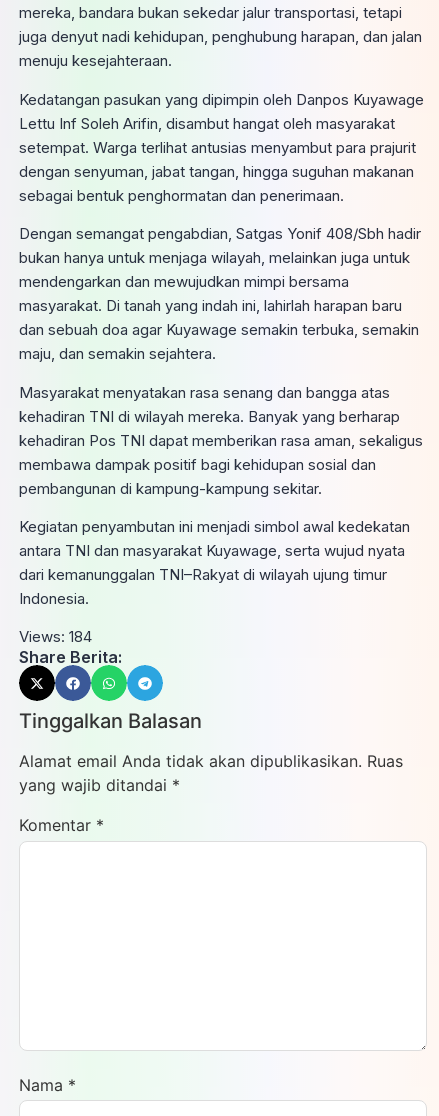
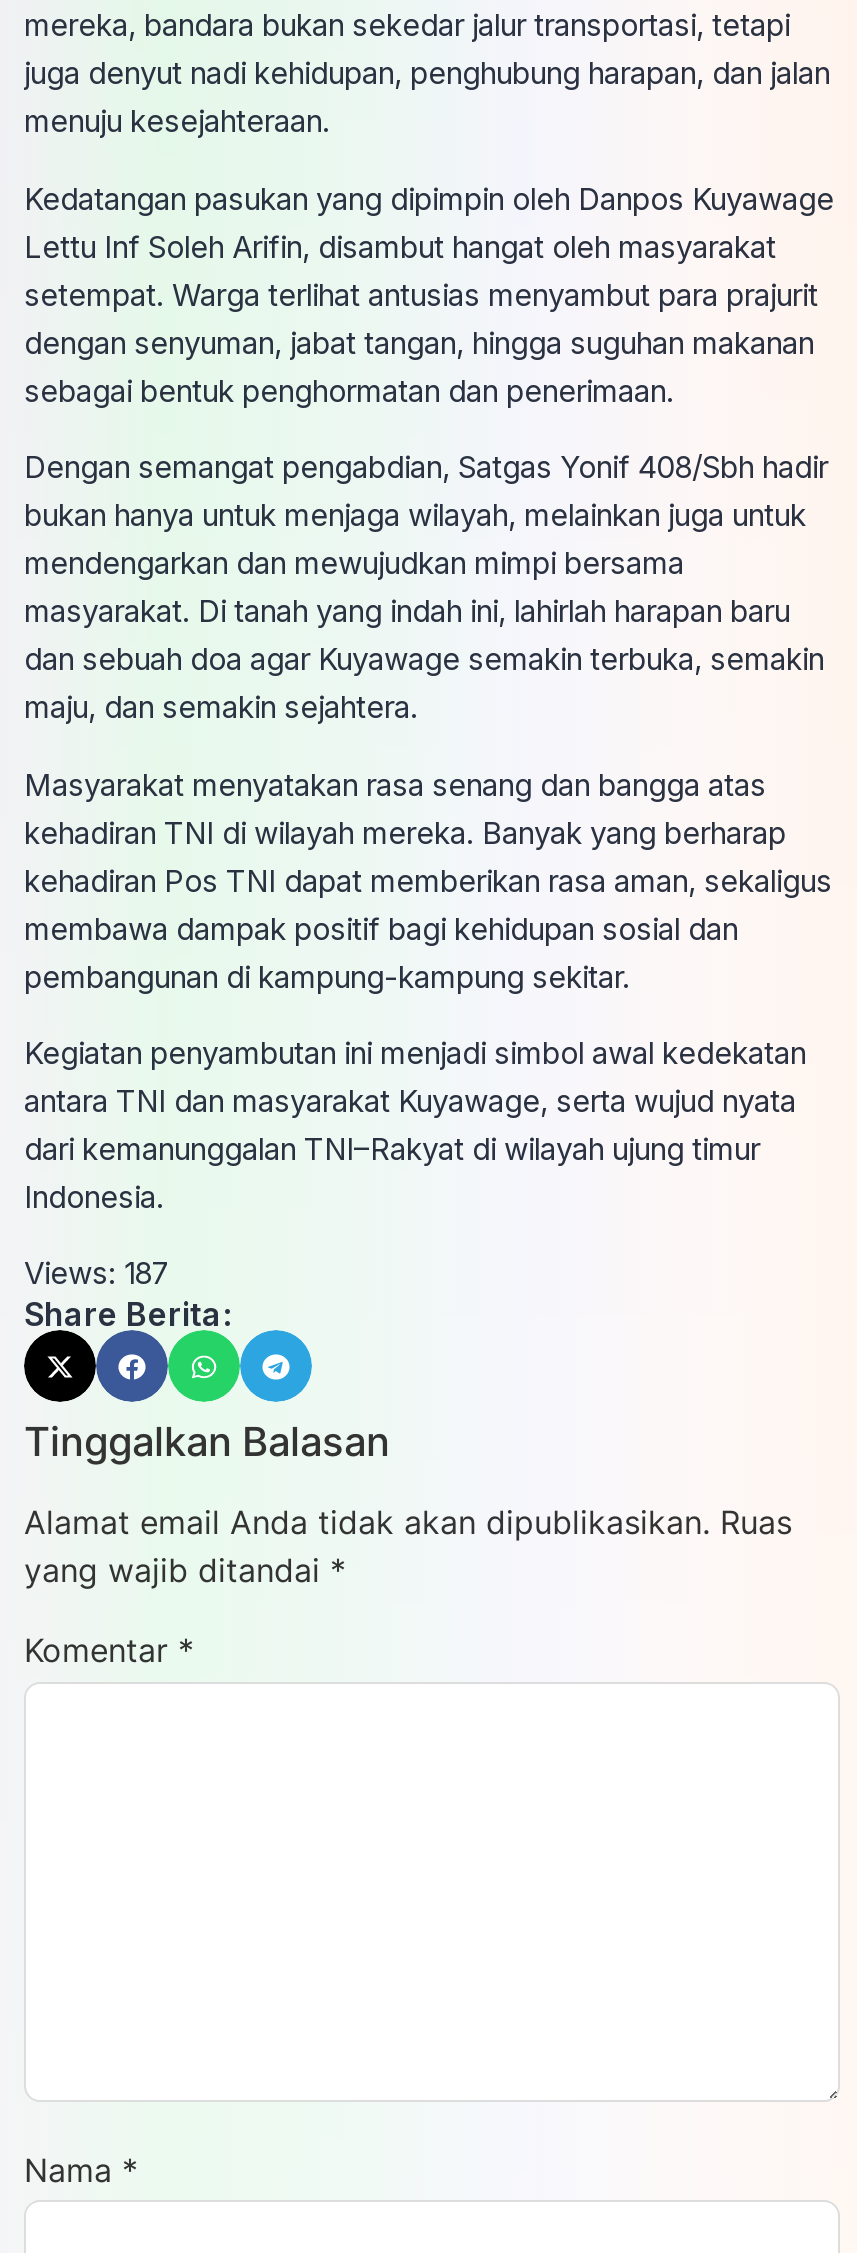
[19,627,92,646] Views: 184 -> [24,1255,170,1293] Views: 187

